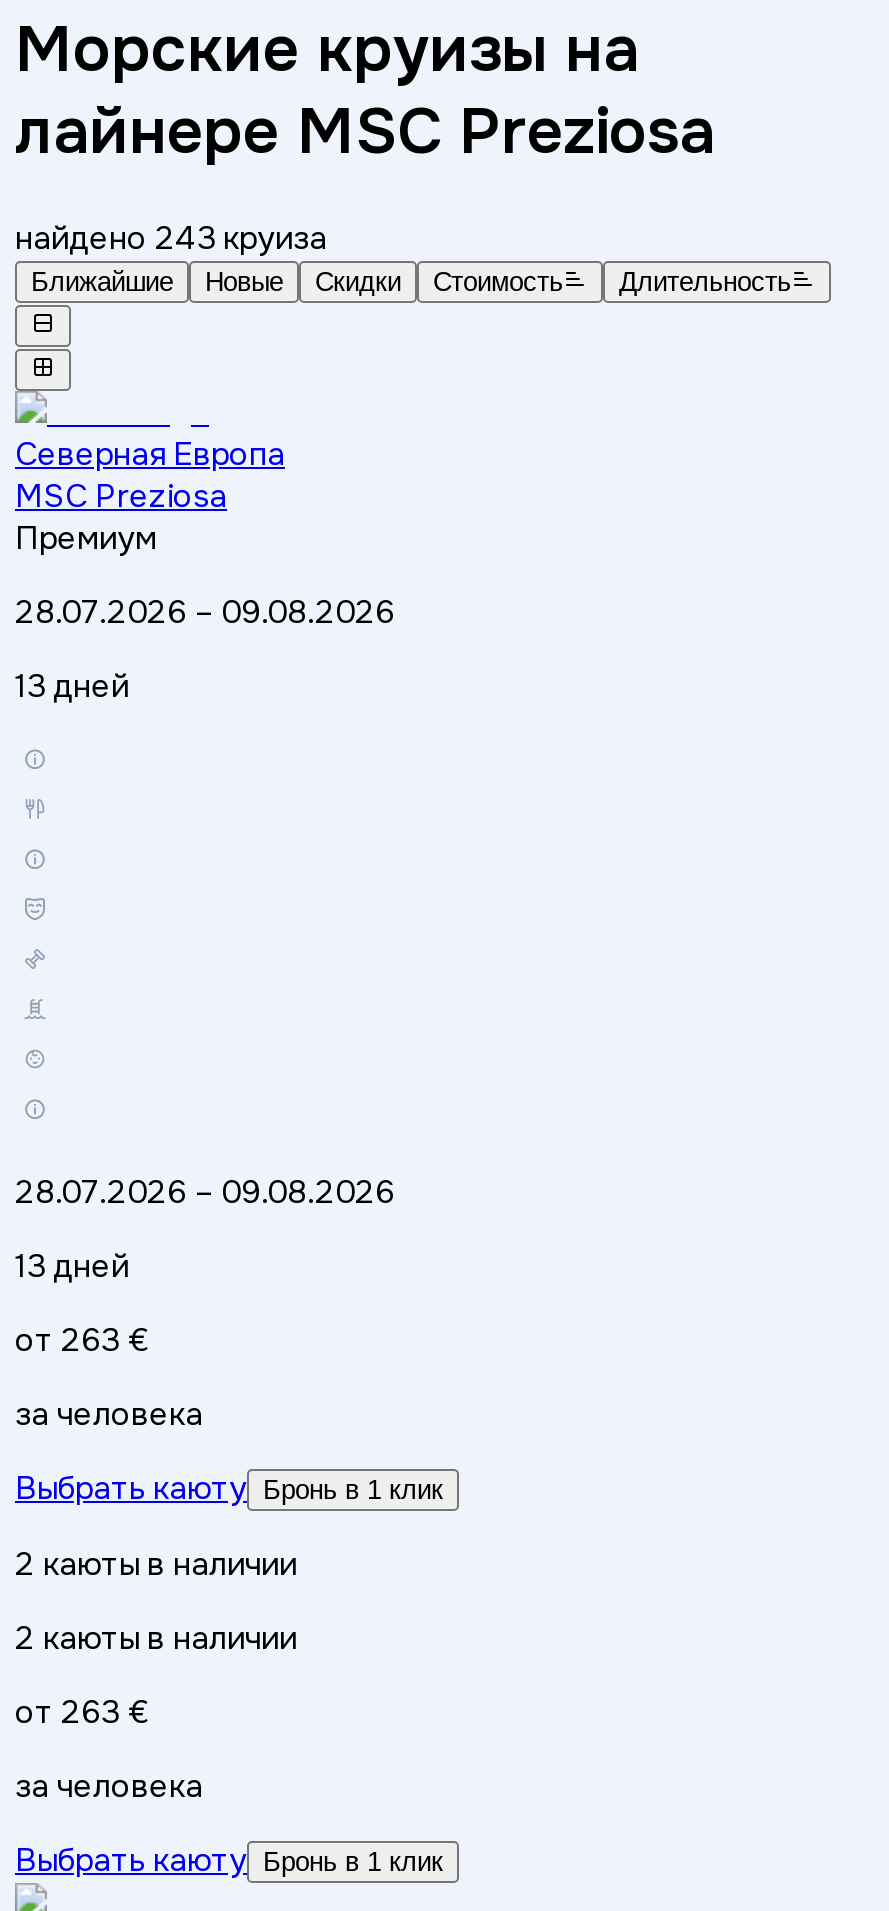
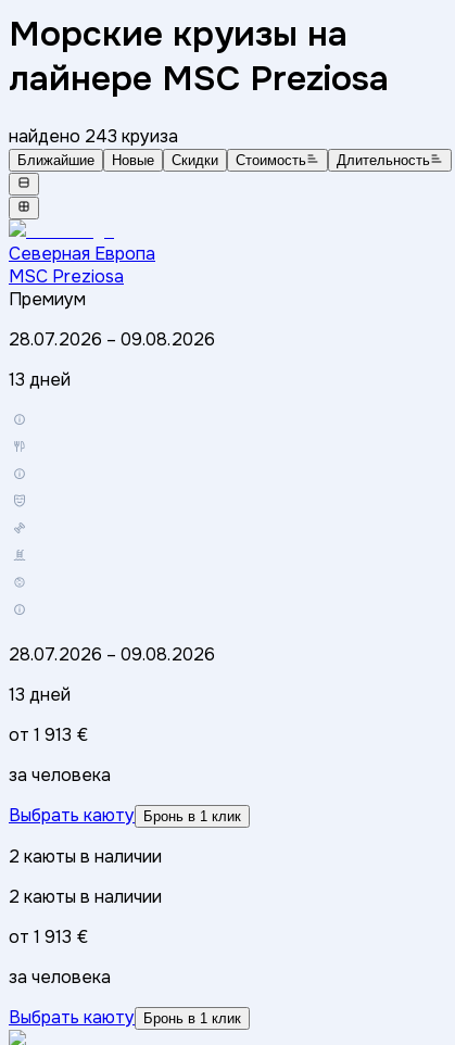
[15,1318,149,1360] от 263 € -> [9,723,88,746] от 1 913 €
[15,1690,149,1732] от 263 € -> [9,925,88,948] от 1 913 €

